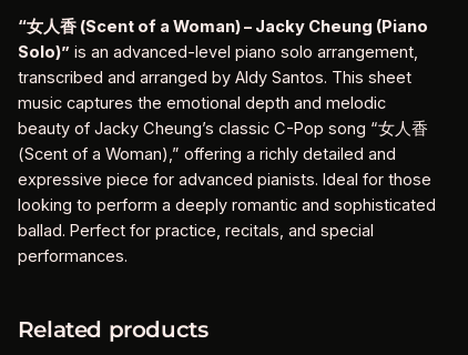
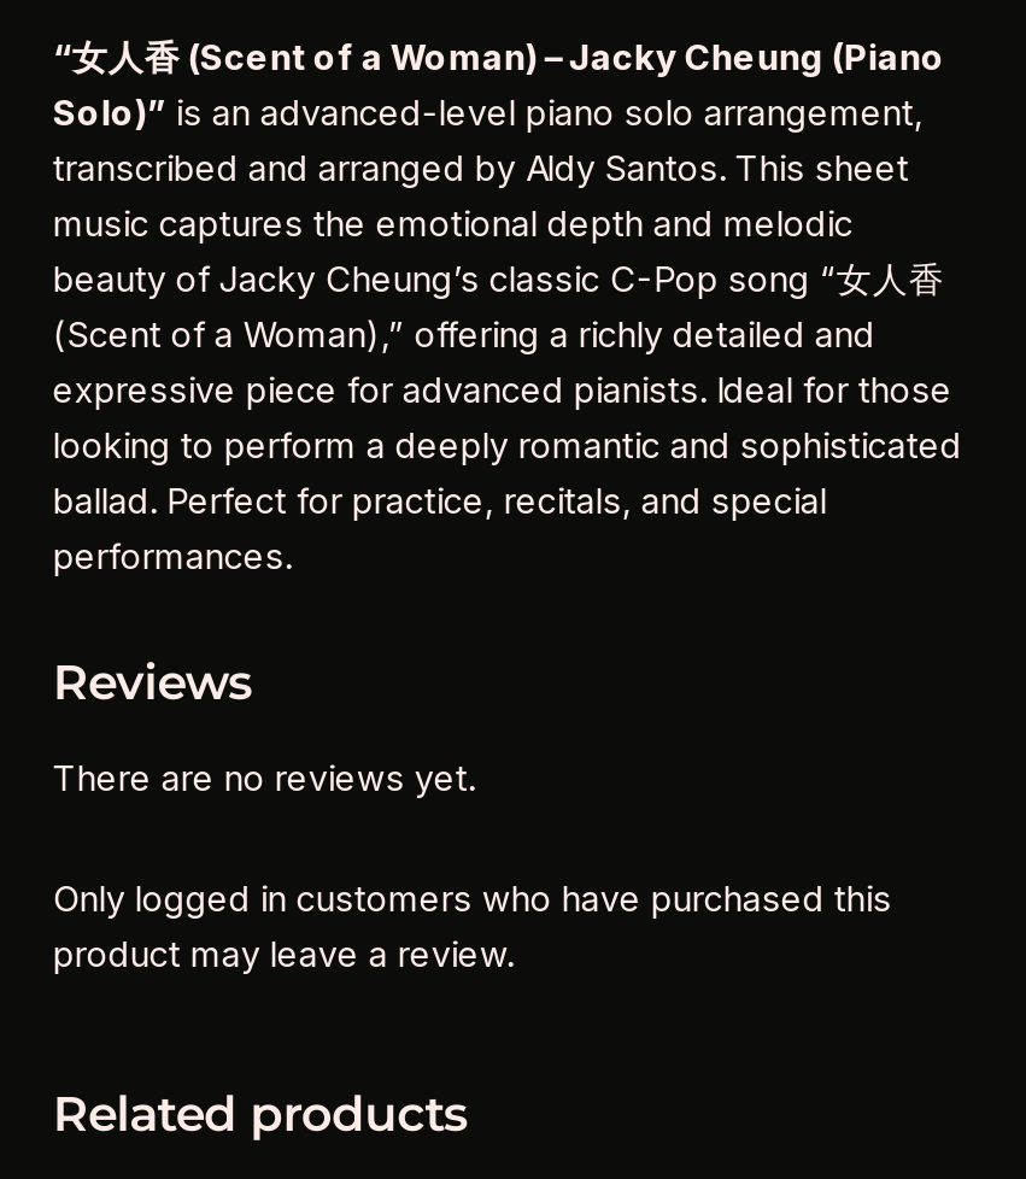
none -> [53,654,892,976] Reviews | There are no reviews yet. | Only logged in customers who have purchased this | product may leave a review.

